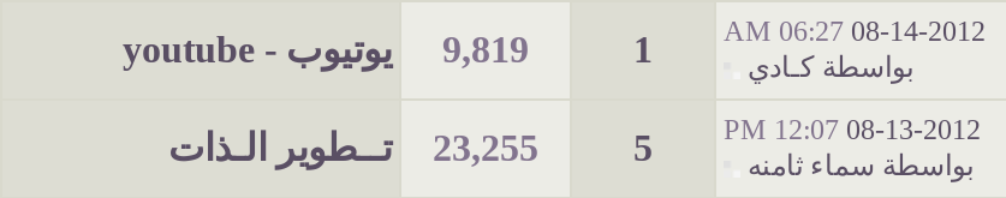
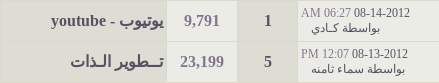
[442,29,529,70] 9,819 -> [184,12,220,29] 9,791
[168,127,538,168] 23,255 تــطوير الـذات -> [70,53,224,70] 23,199 تــطوير الـذات

